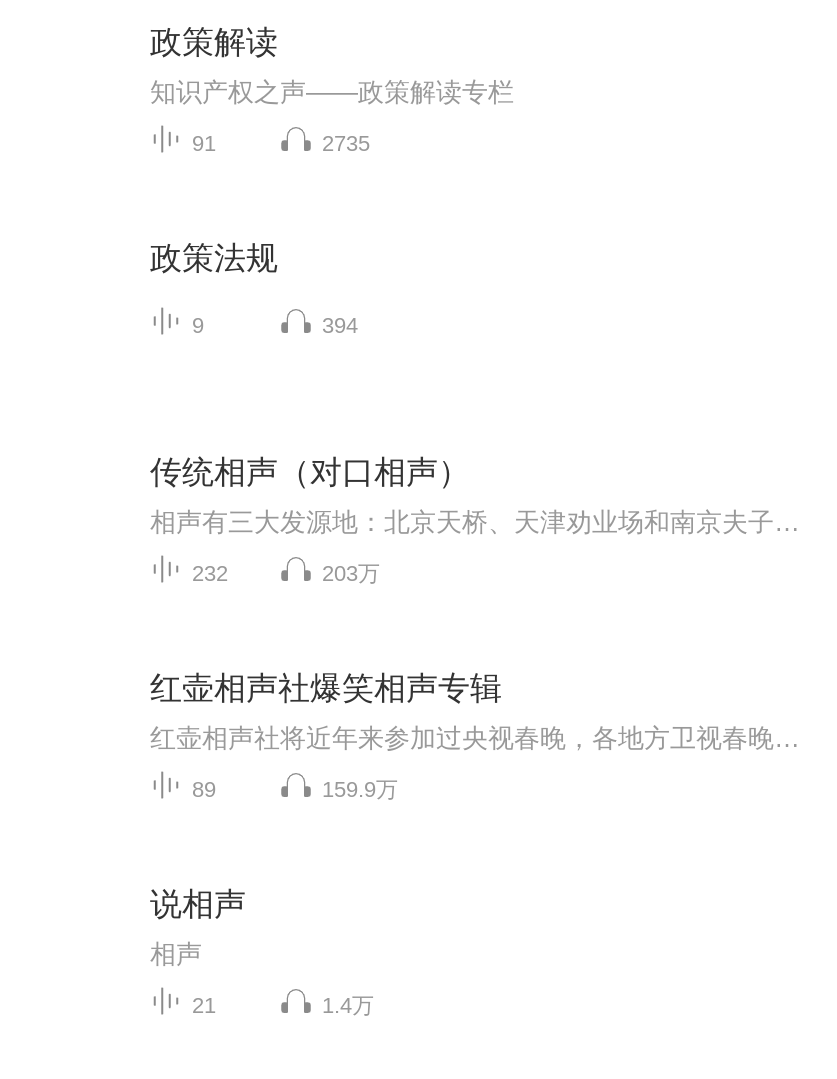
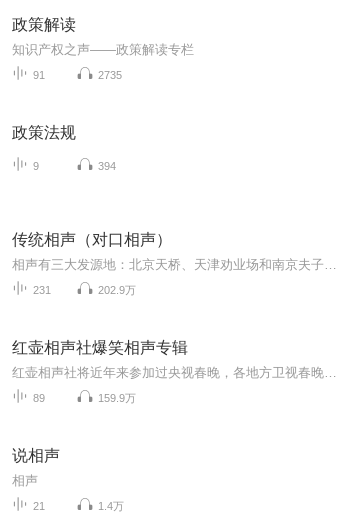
[192,561,228,585] 232 -> [33,284,51,296] 231
[322,561,380,585] 203万 -> [98,284,136,296] 202.9万

